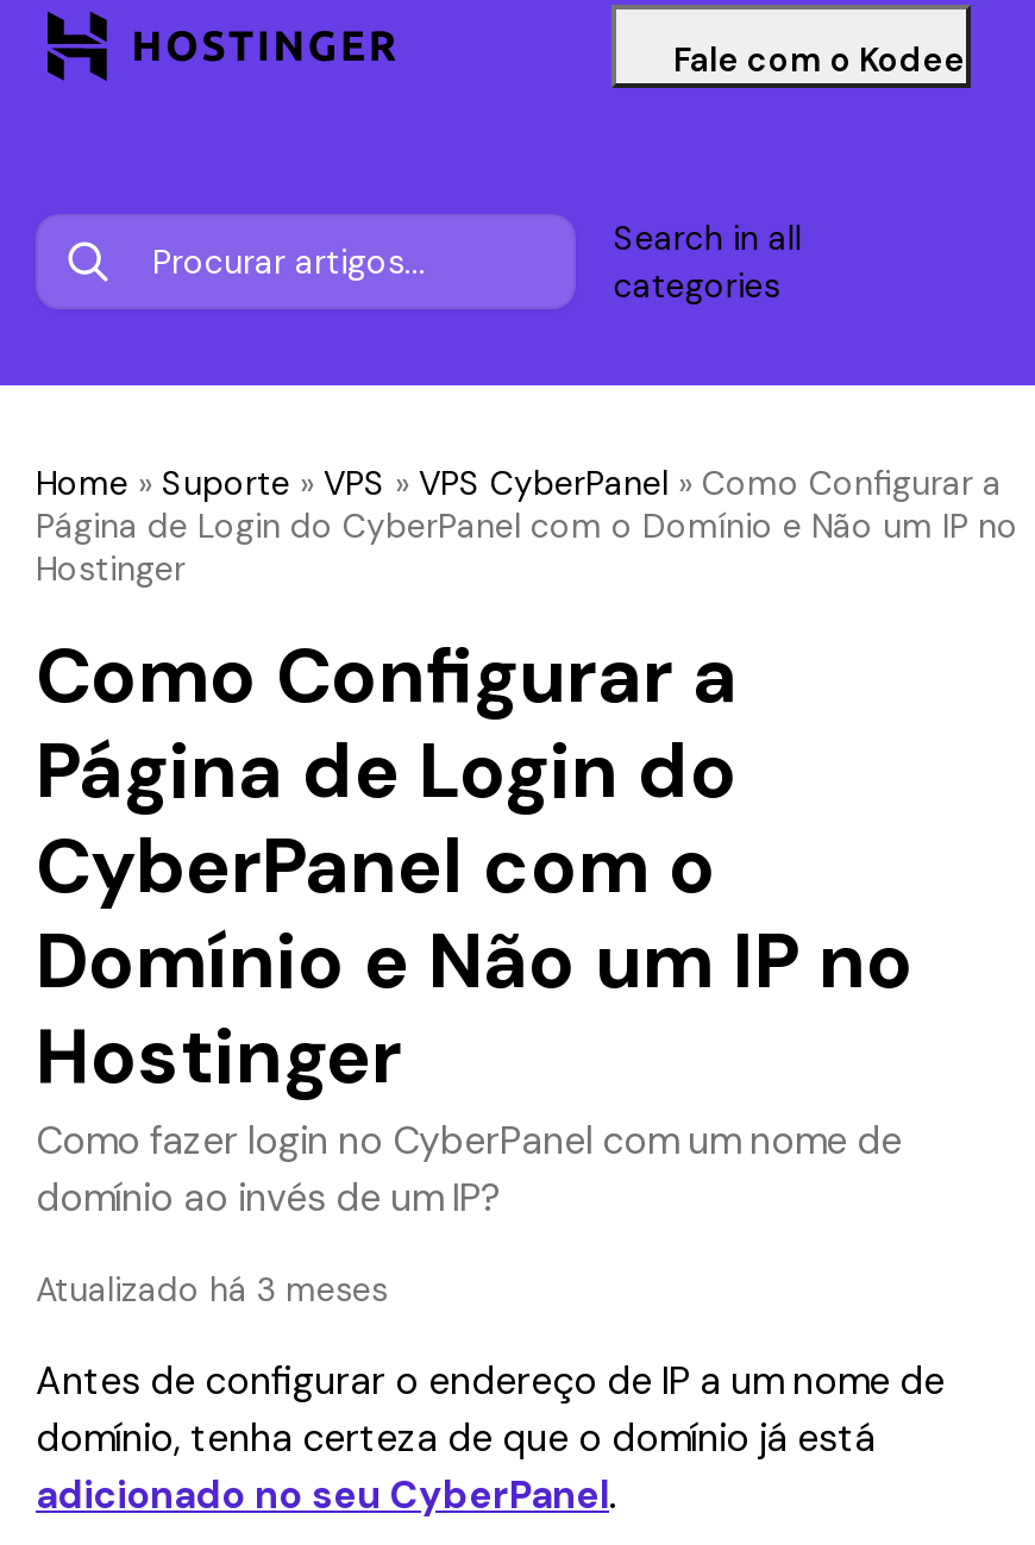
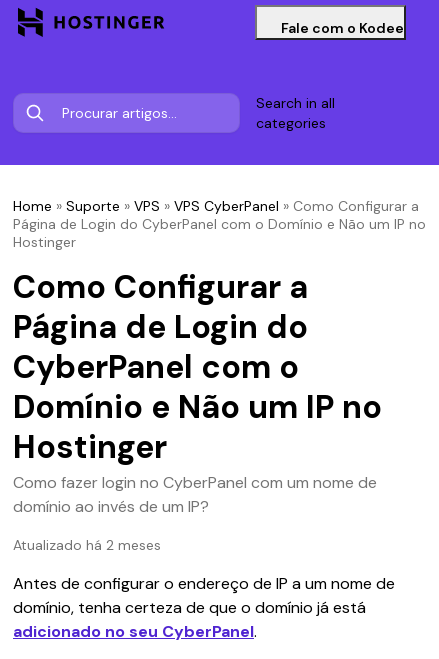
[36,1268,388,1311] Atualizado há 3 meses -> [13,536,161,554] Atualizado há 2 meses

